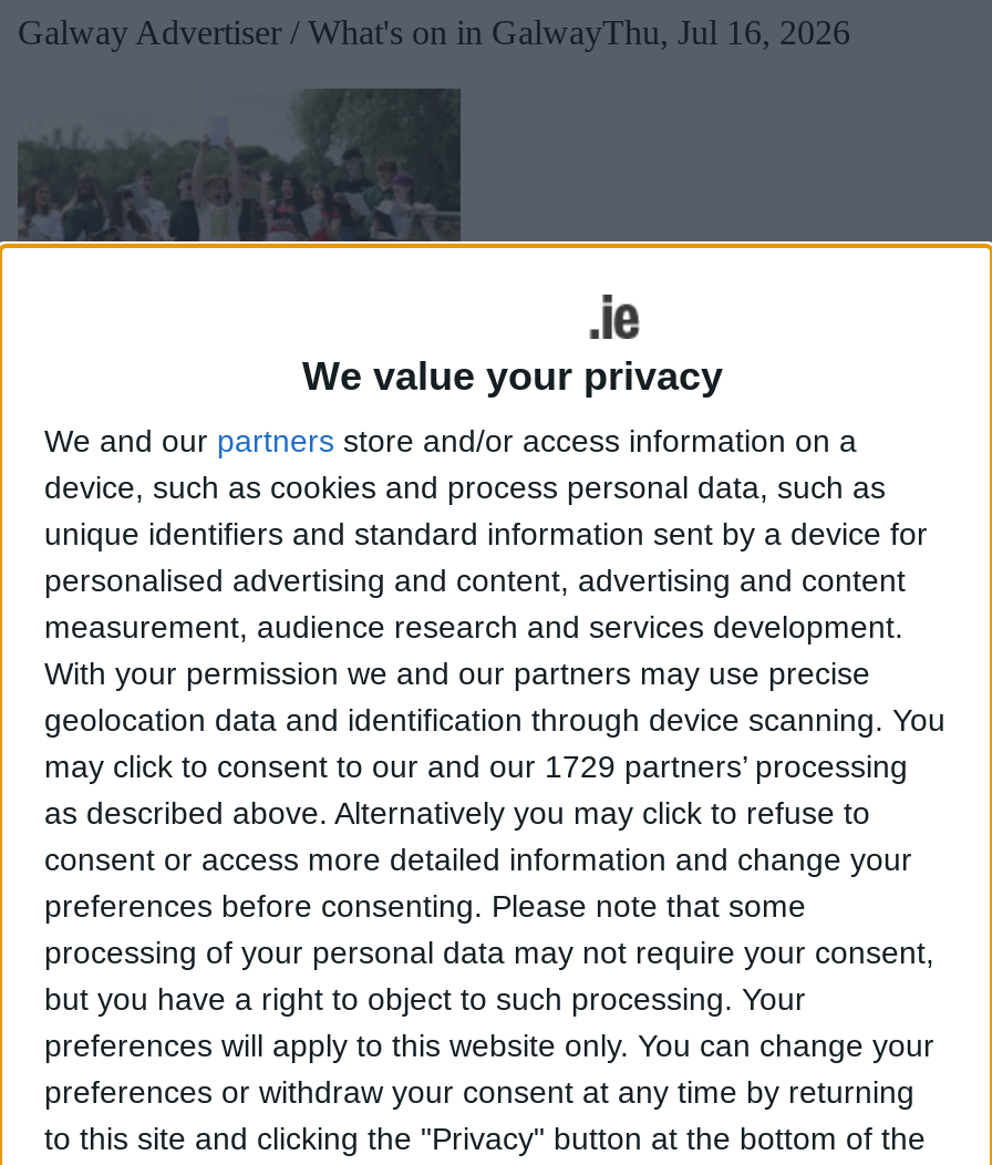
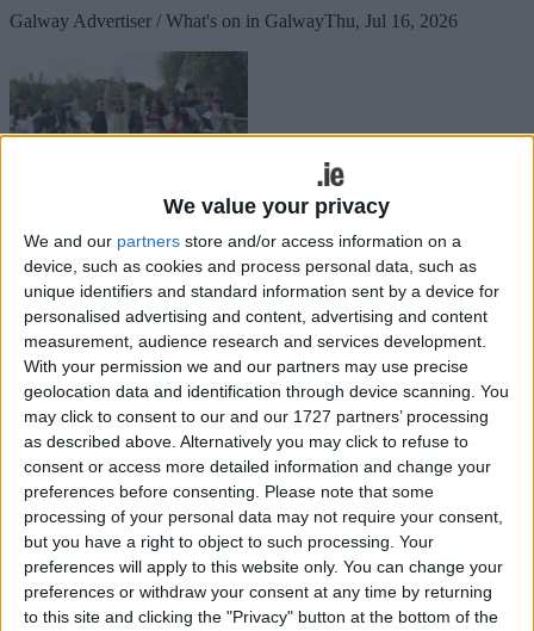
[44,750,908,785] may click to consent to our and our 1729 partners’ processing -> [24,407,489,426] may click to consent to our and our 1727 partners’ processing

